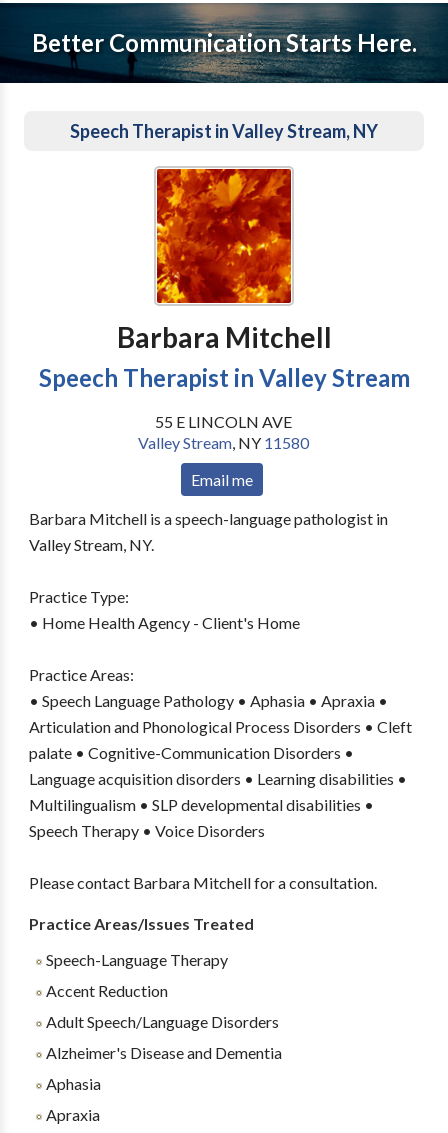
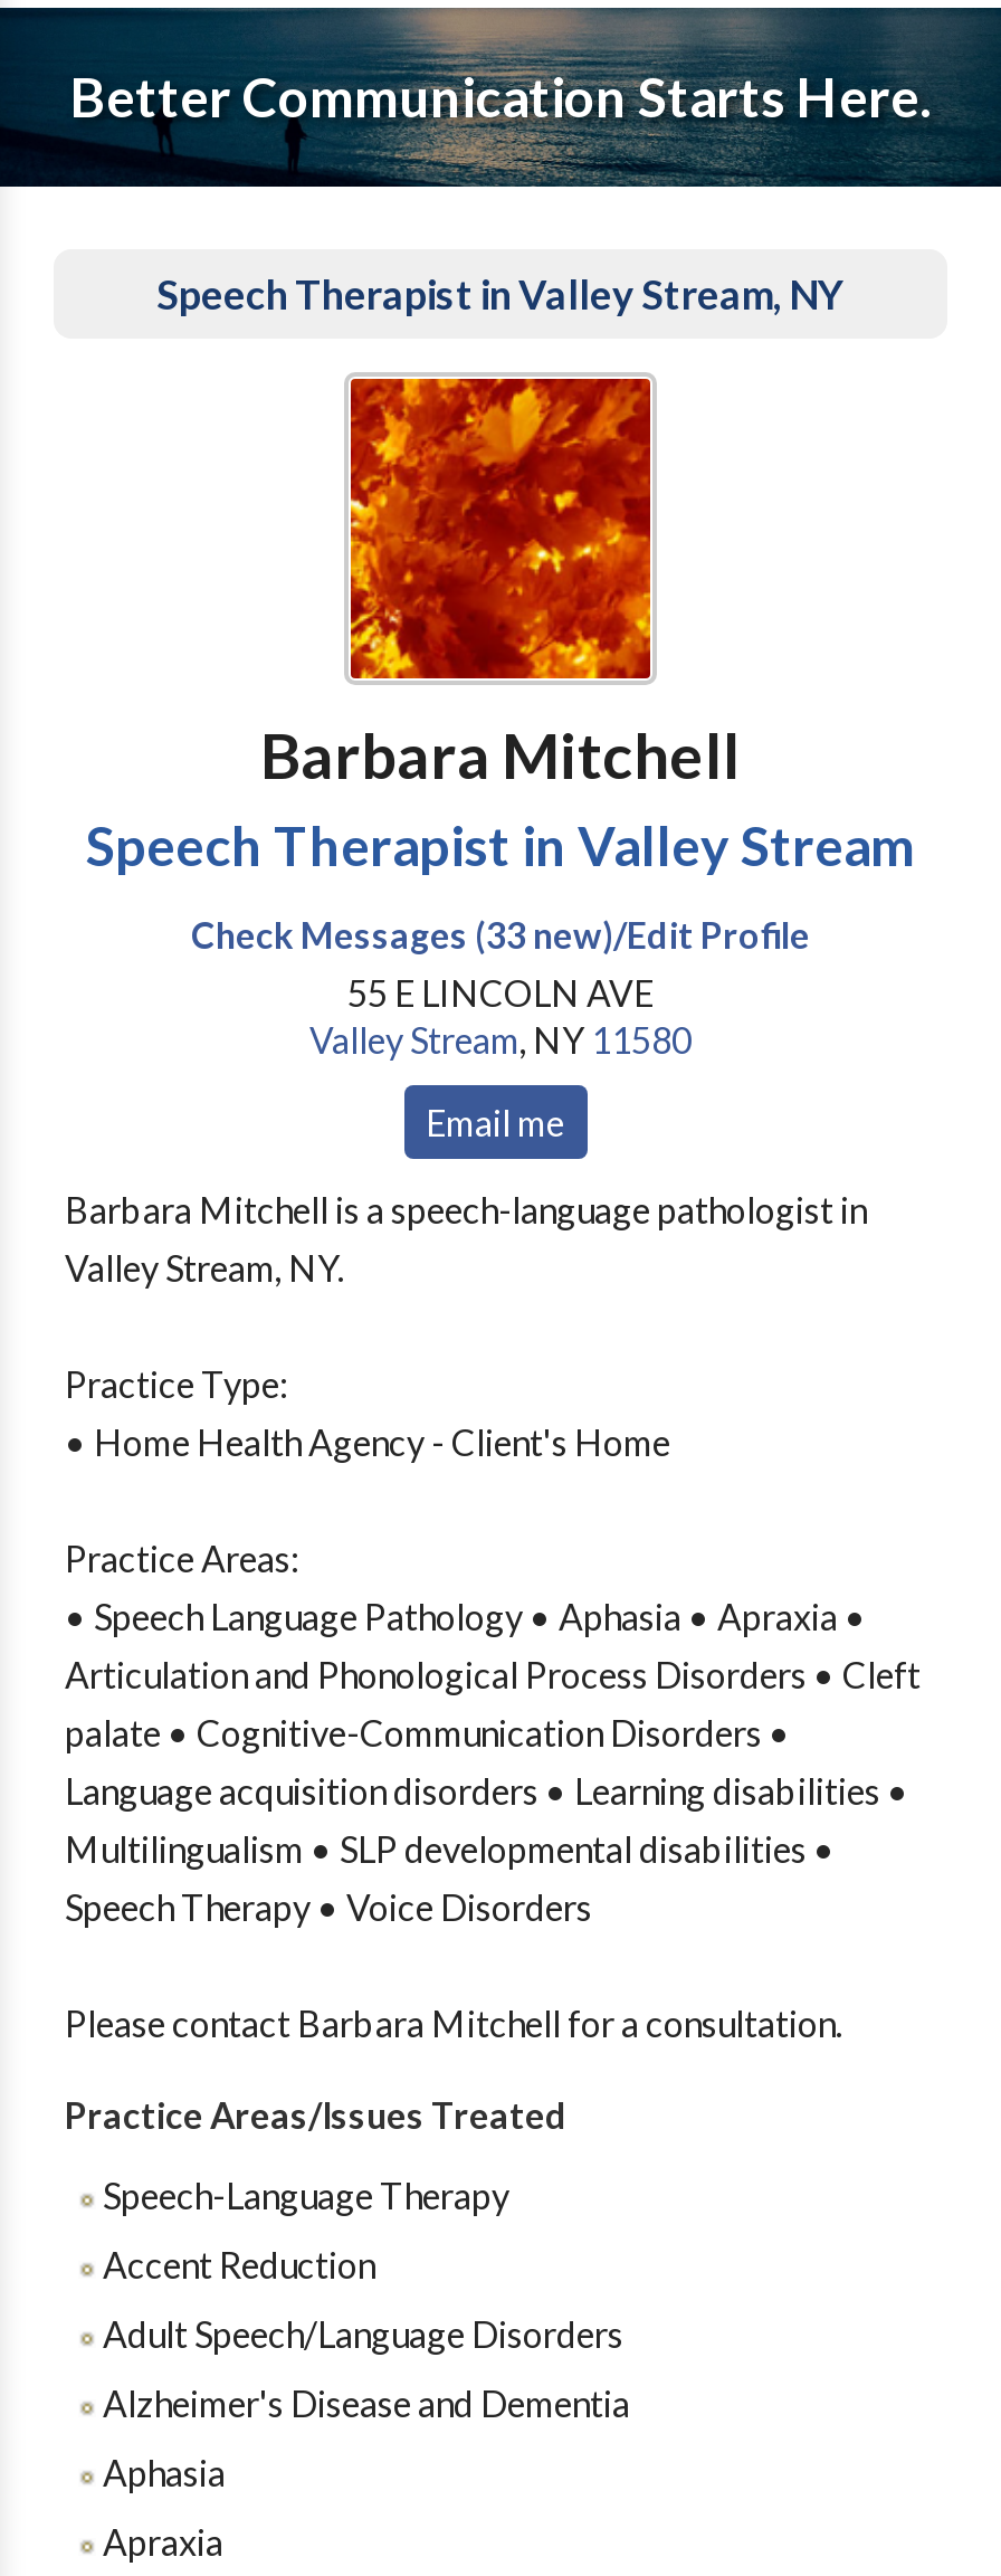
none -> [191,913,810,956] Check Messages (33 new)/Edit Profile

